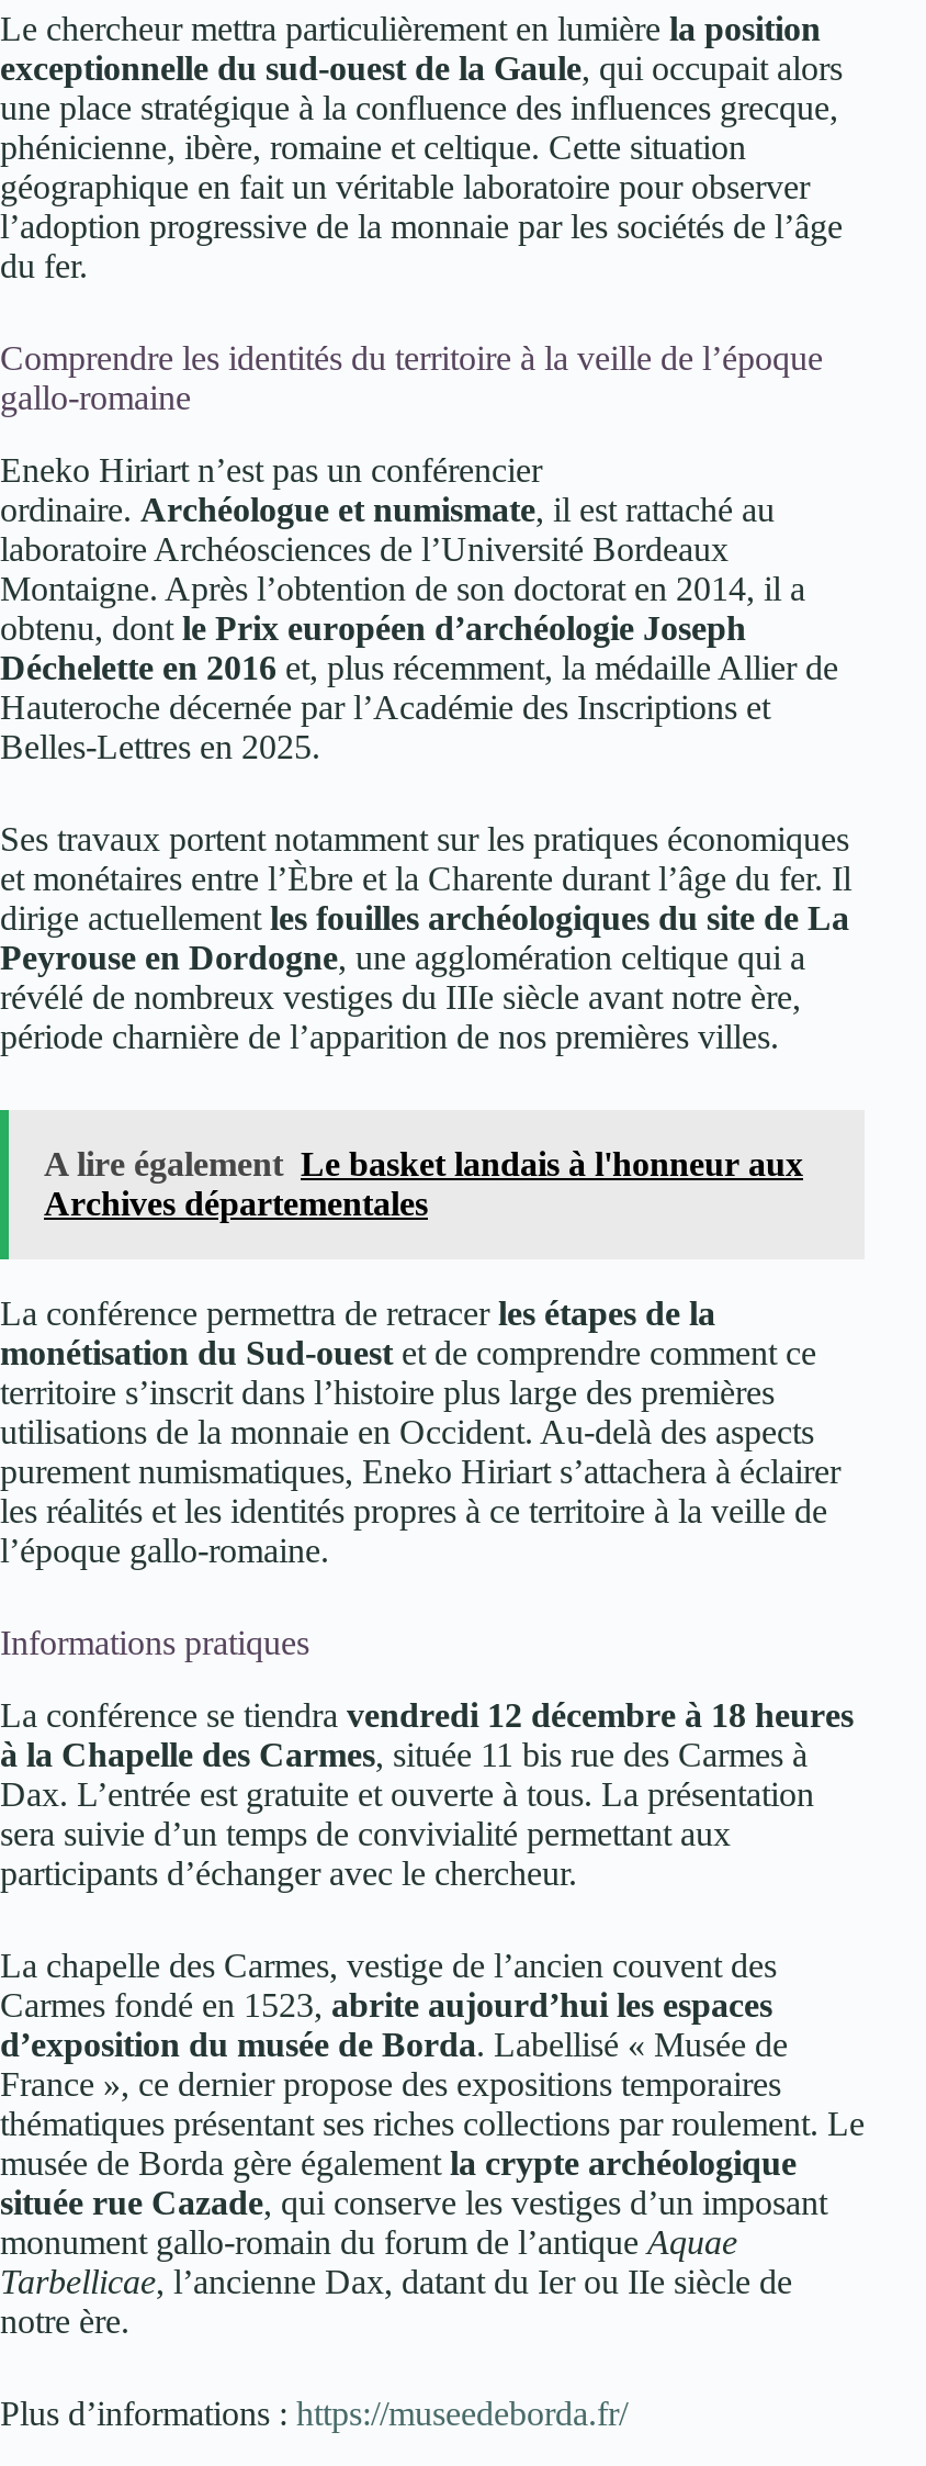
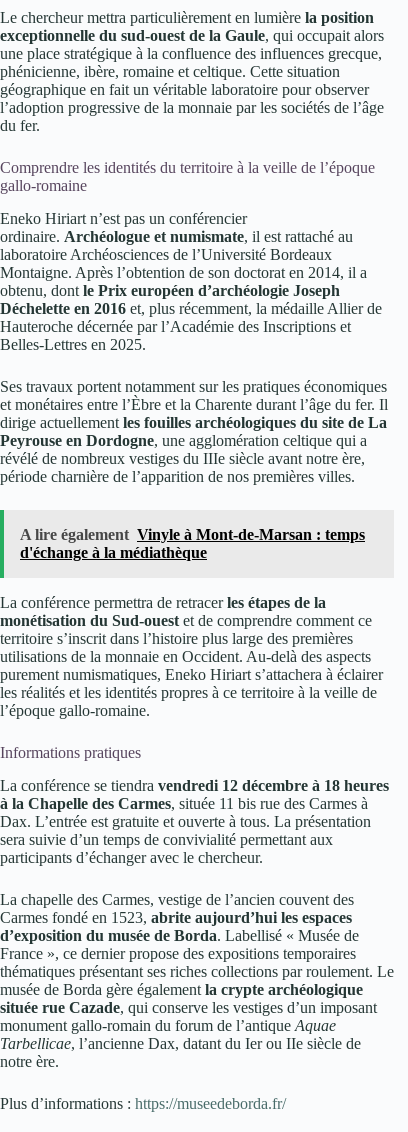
[44,1145,803,1222] A lire également Le basket landais à l'honneur aux | Archives départementales -> [20,526,365,561] A lire également Vinyle à Mont-de-Marsan : temps | d'échange à la médiathèque

